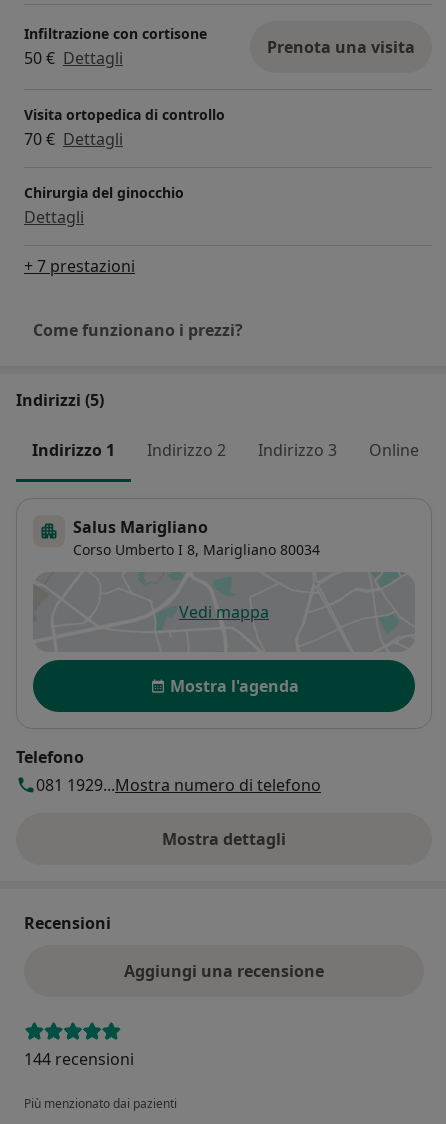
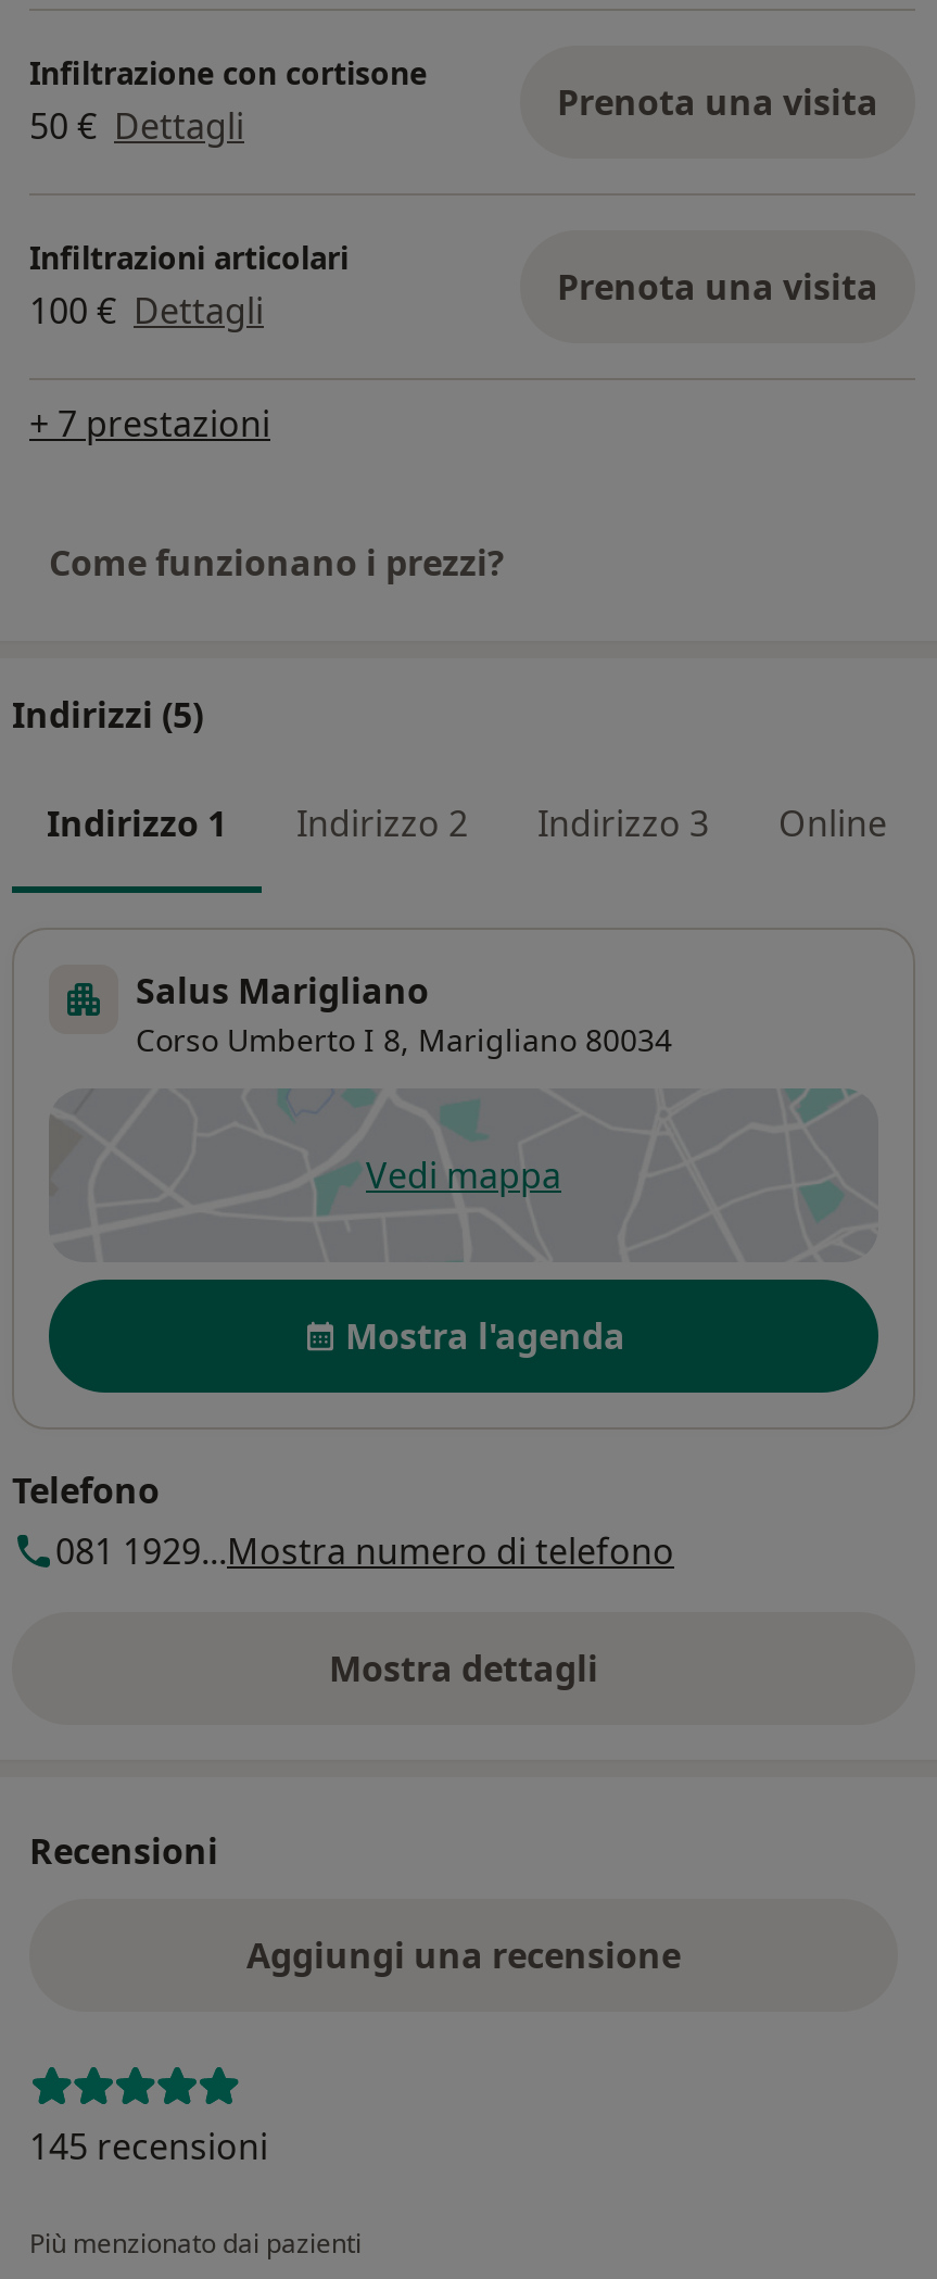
[24,105,225,228] Visita ortopedica di controllo | 70 € Dettagli | Chirurgia del ginocchio | Dettagli -> [29,237,878,335] Infiltrazioni articolari | 100 € Dettagli | Prenota una visita
[24,1048,134,1070] 144 recensioni -> [29,2122,268,2170] 145 recensioni

